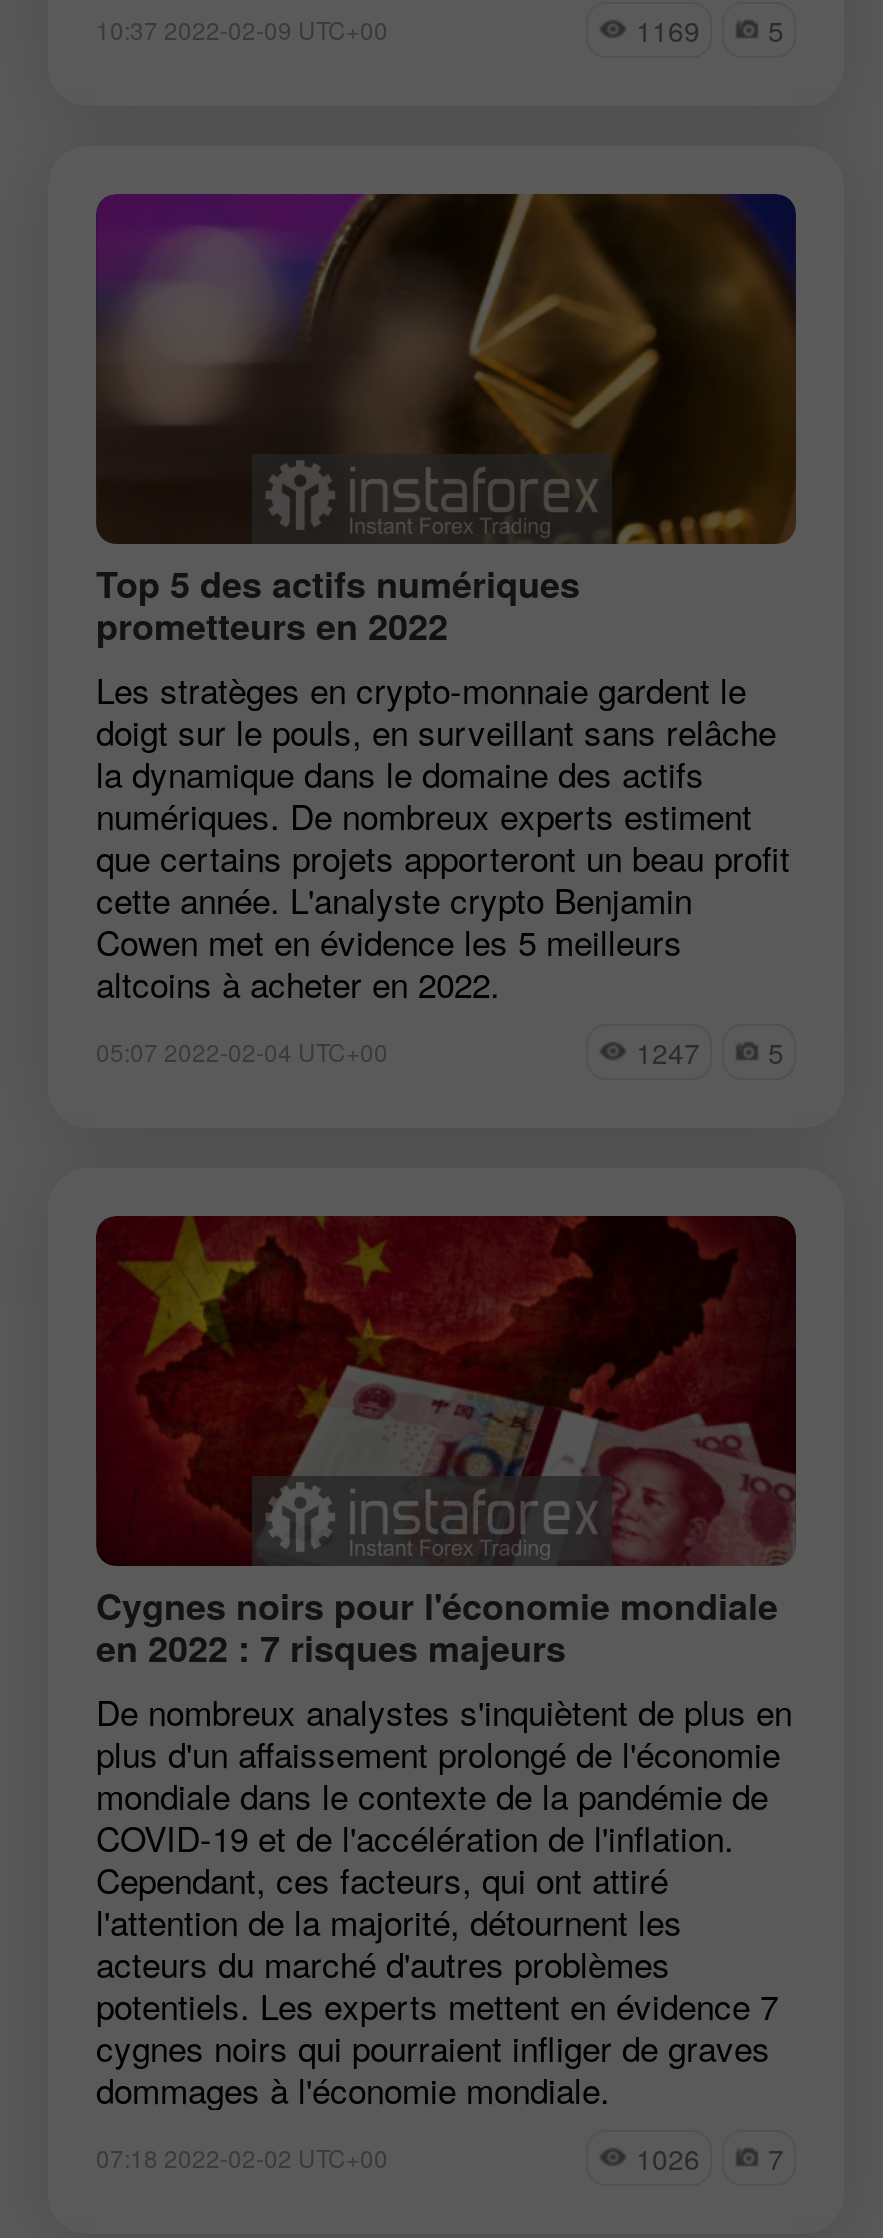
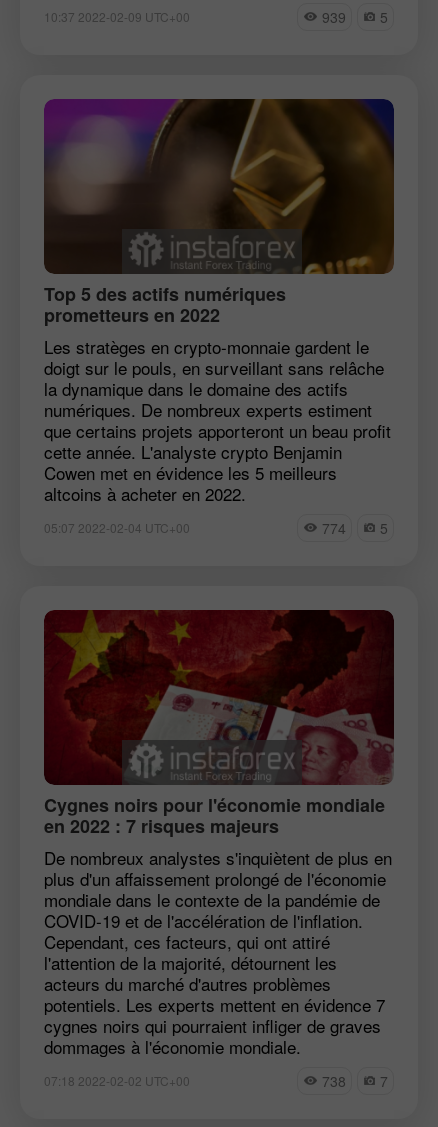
[636,10,784,50] 1169 5 -> [322,7,388,27] 939 5
[636,1032,784,1072] 1247 5 -> [322,518,388,538] 774 5
[636,2138,784,2178] 1026 7 -> [322,1071,388,1091] 738 7

